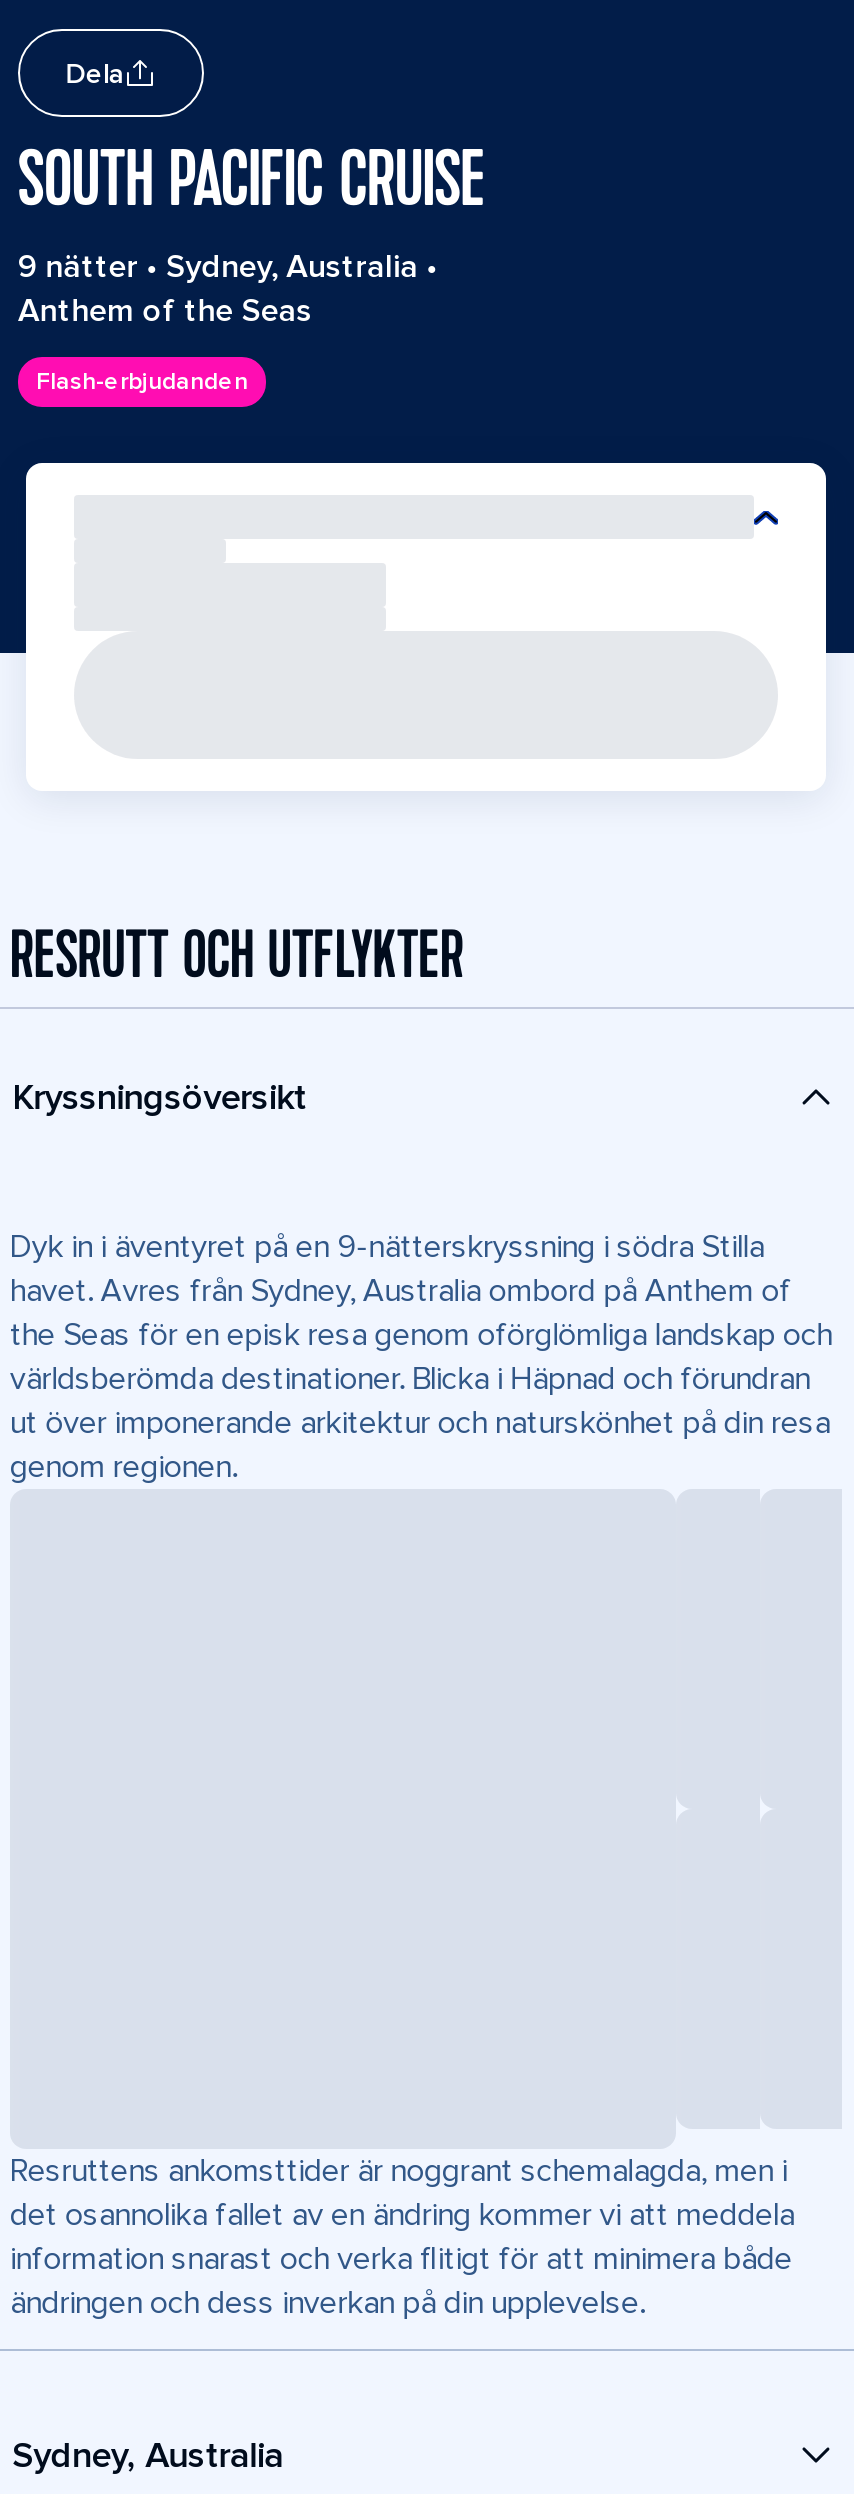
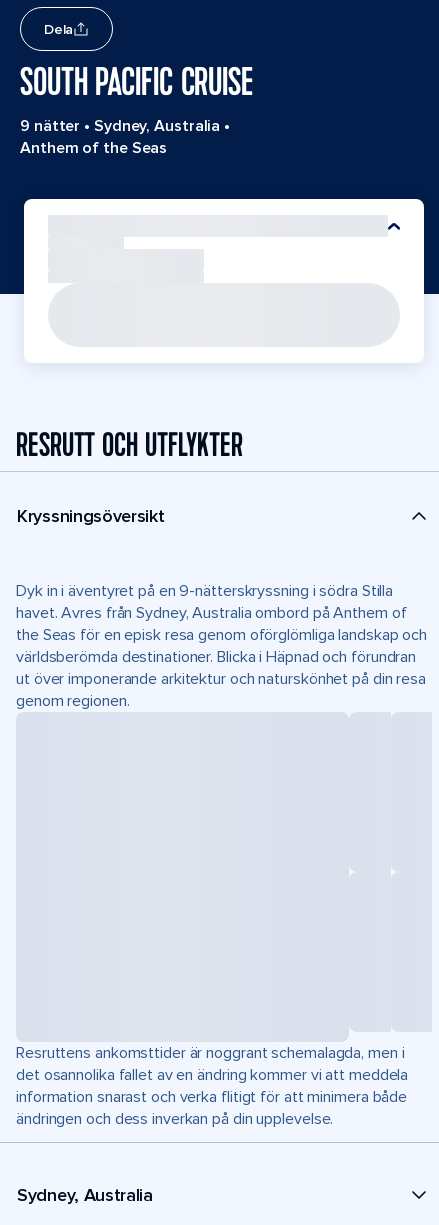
[36,366,248,396] Flash-erbjudanden -> none

